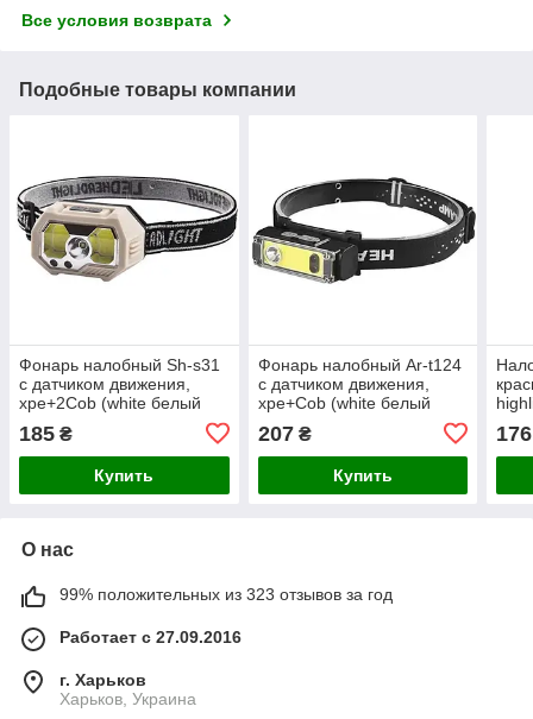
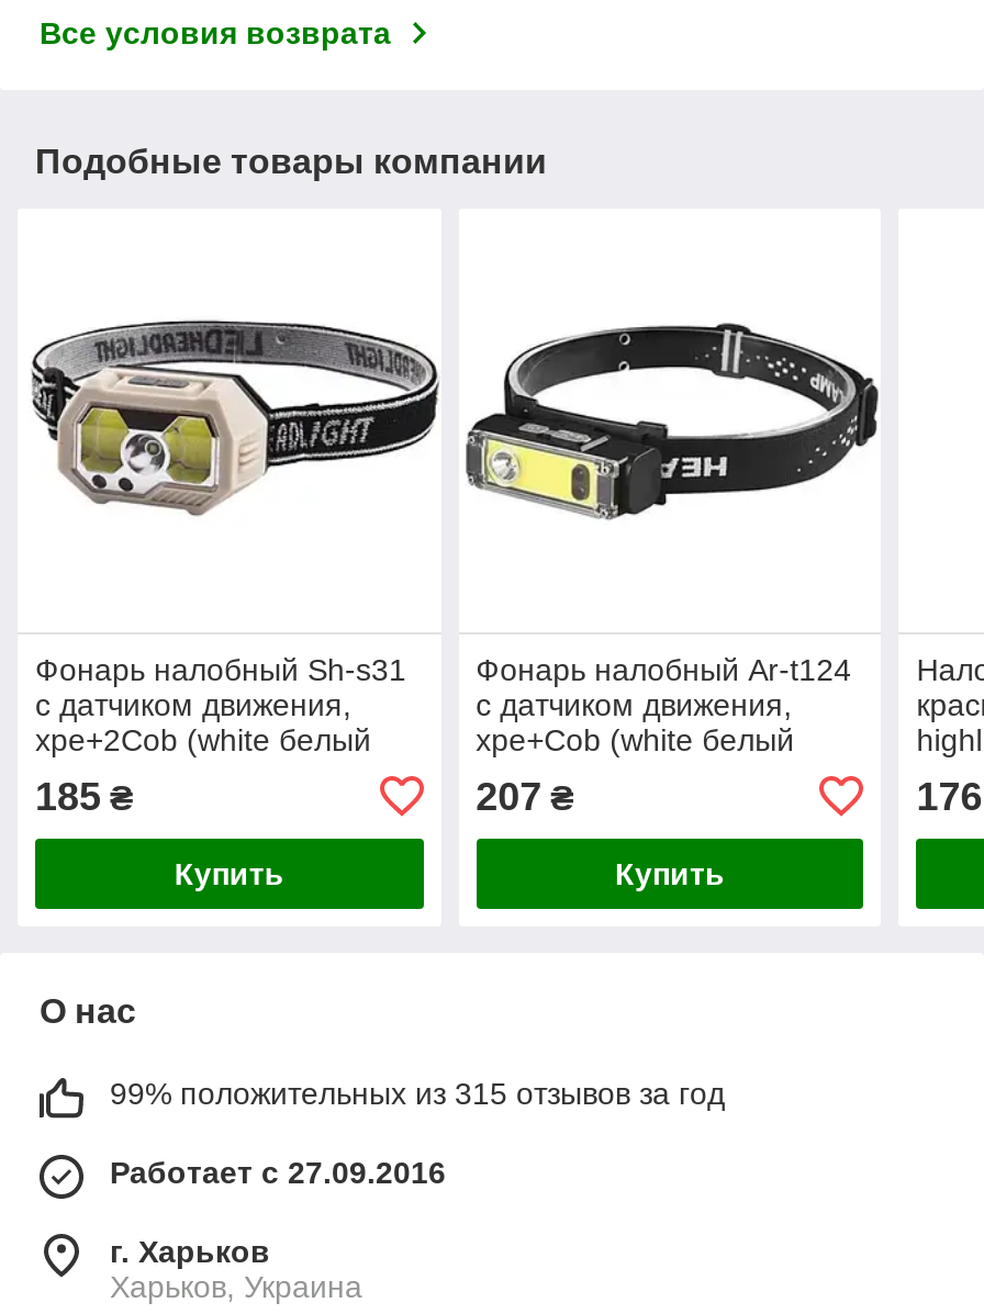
[59,584,393,603] 99% положительных из 323 отзывов за год -> [110,1075,725,1110] 99% положительных из 315 отзывов за год

